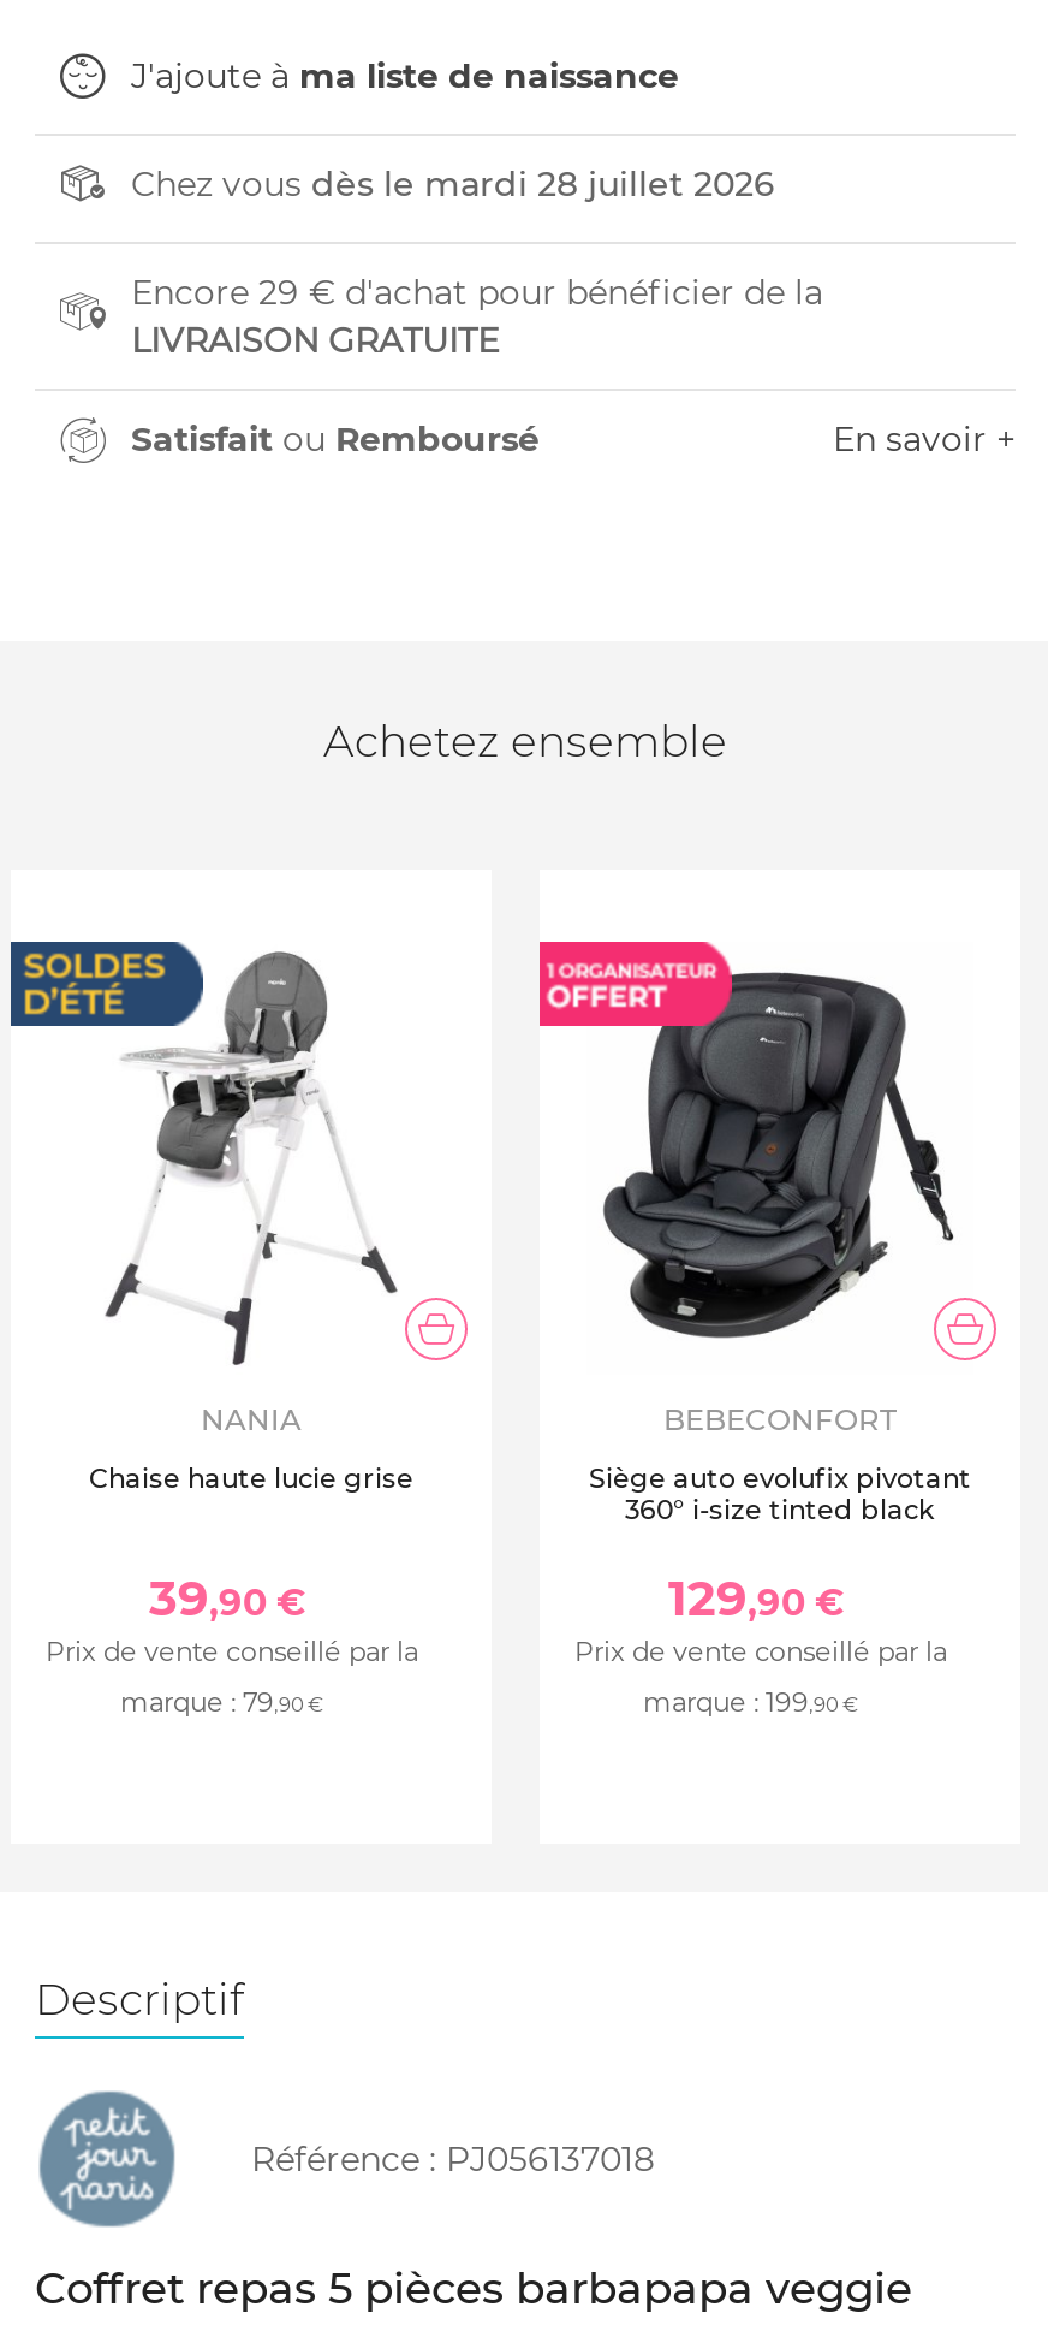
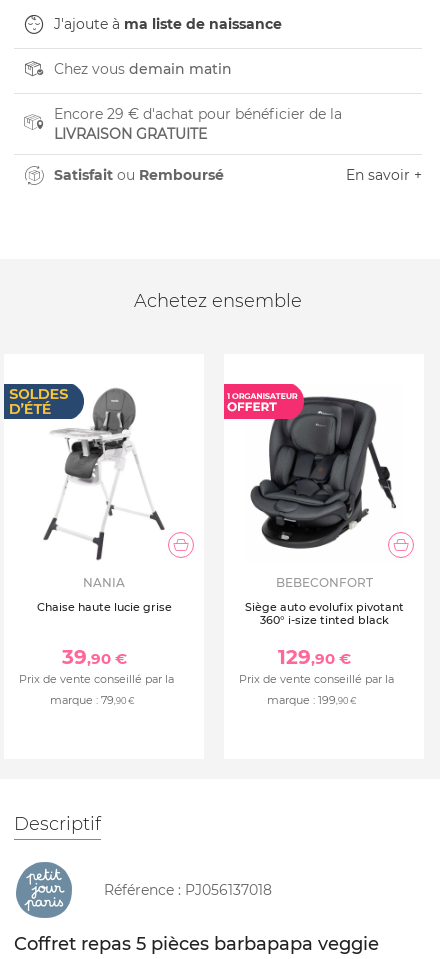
[131,162,775,206] Chez vous dès le mardi 28 juillet 2026 -> [54,60,232,78] Chez vous demain matin

